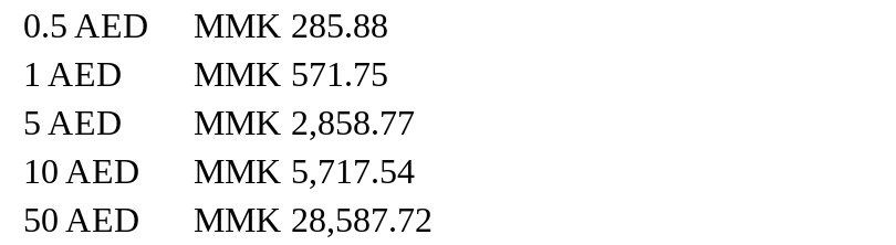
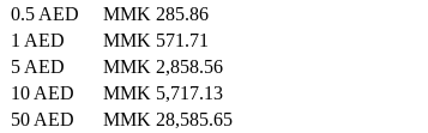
[23,7,388,45] 0.5 AED MMK 285.88 -> [11,4,209,24] 0.5 AED MMK 285.86
[23,56,388,93] 1 AED MMK 571.75 -> [11,30,209,51] 1 AED MMK 571.71
[23,104,415,142] 5 AED MMK 2,858.77 -> [11,57,223,77] 5 AED MMK 2,858.56
[23,153,415,190] 10 AED MMK 5,717.54 -> [11,83,223,103] 10 AED MMK 5,717.13
[23,201,433,239] 50 AED MMK 28,587.72 -> [11,109,233,130] 50 AED MMK 28,585.65

